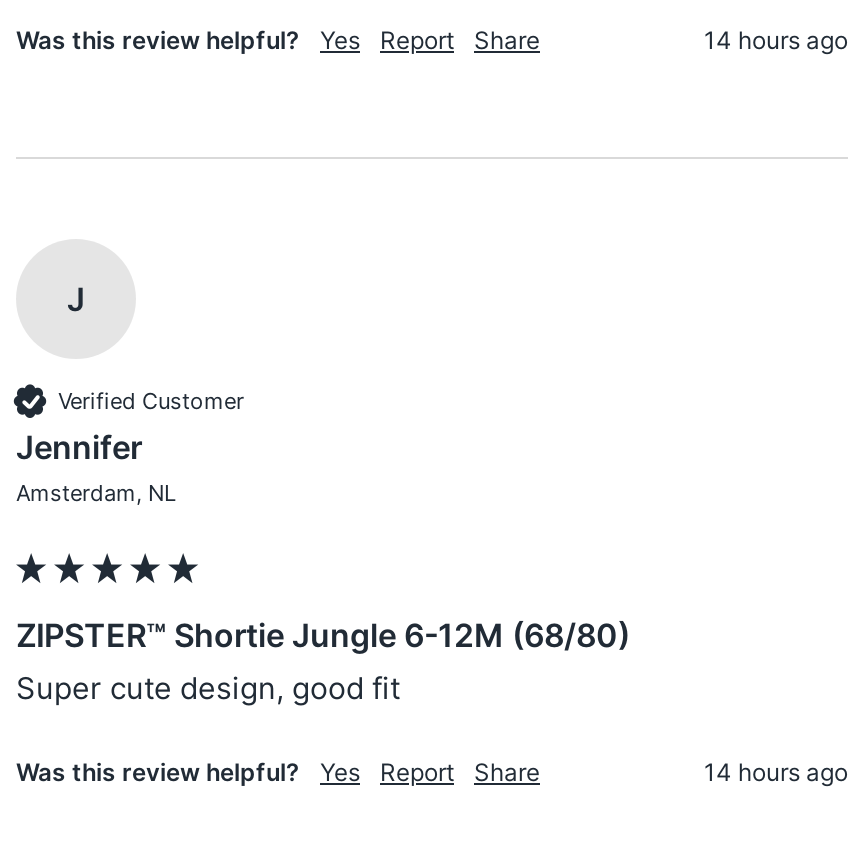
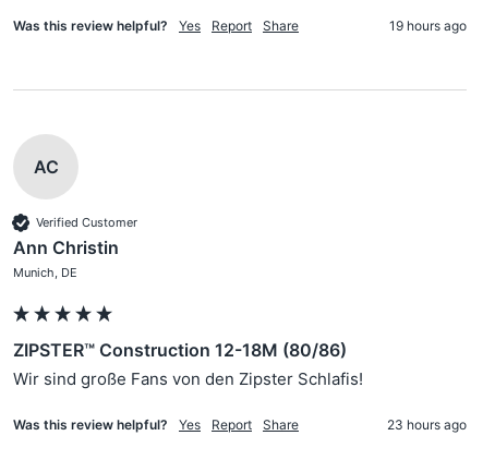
[704,25,848,55] 14 hours ago -> [389,18,467,34] 19 hours ago
[67,279,85,319] J -> [33,156,58,178] AC
[16,427,176,507] Jennifer | Amsterdam, NL -> [13,237,119,280] Ann Christin | Munich, DE
[16,615,630,707] ZIPSTER™ Shortie Jungle 6-12M (68/80) | Super cute design, good fit -> [13,339,367,389] ZIPSTER™ Construction 12-18M (80/86) | Wir sind große Fans von den Zipster Schlafis!
[704,757,848,787] 14 hours ago -> [387,417,467,433] 23 hours ago

